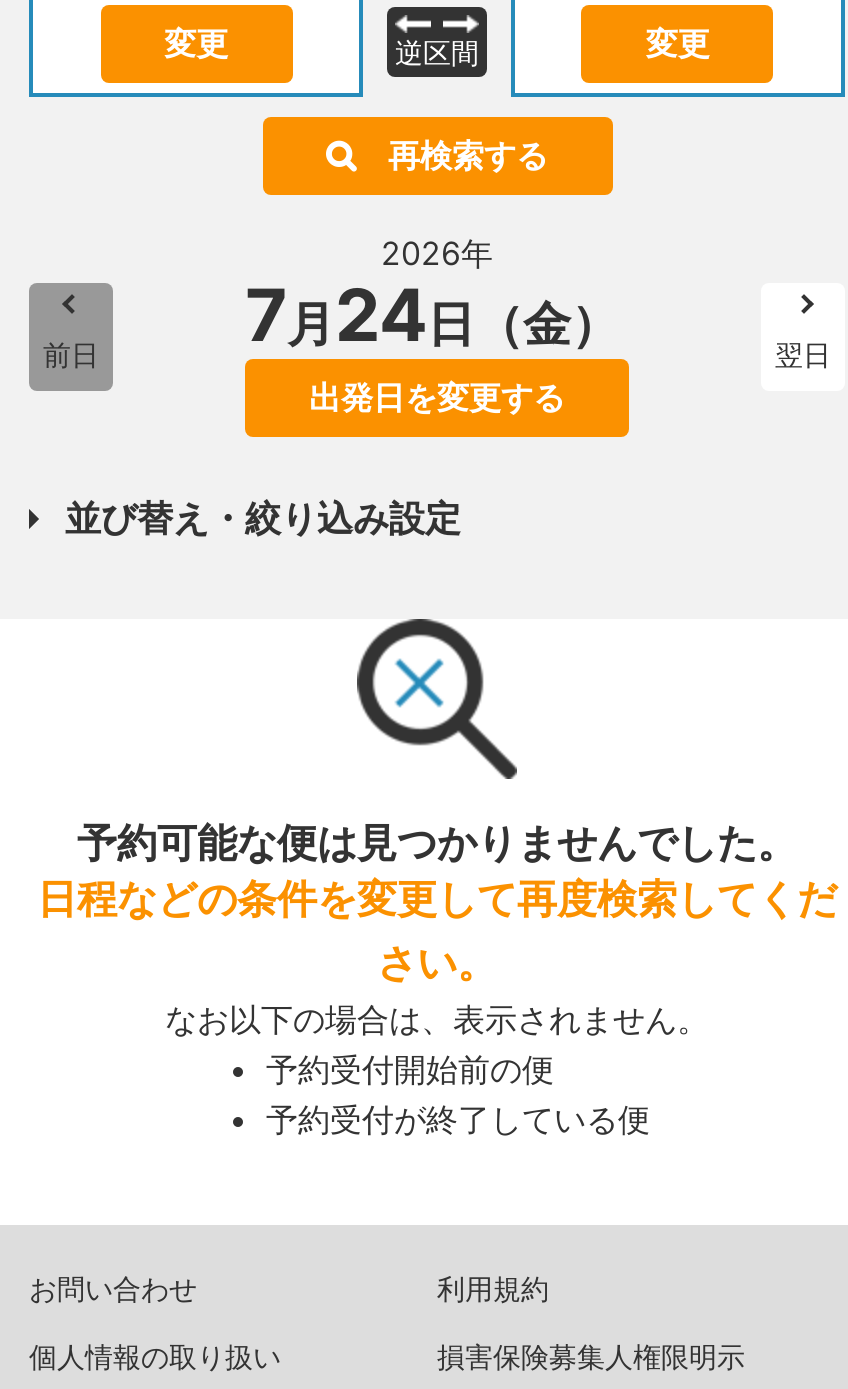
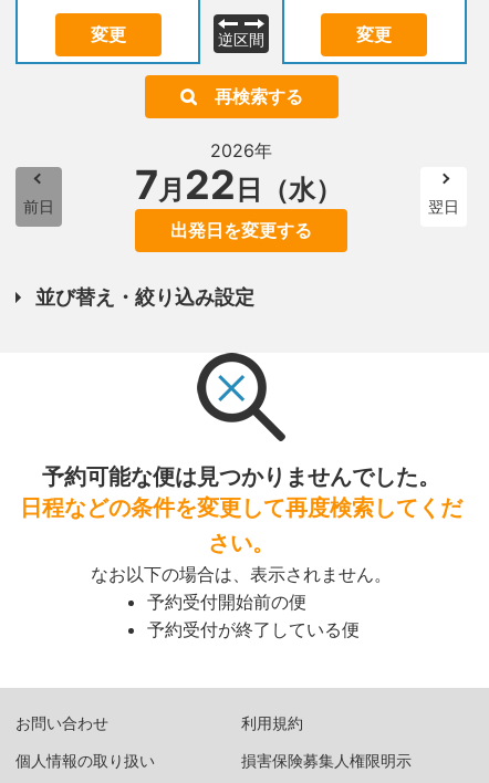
[245,271,619,359] 7月24日（金） -> [135,160,342,209] 7月22日（水）

